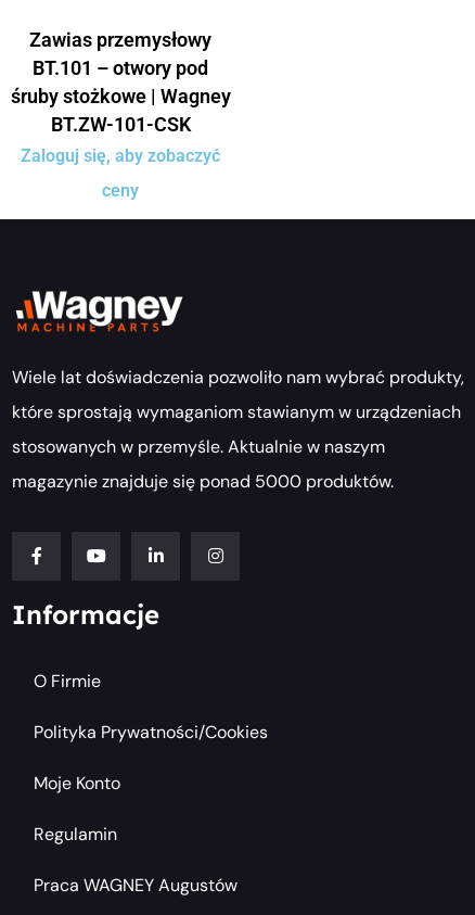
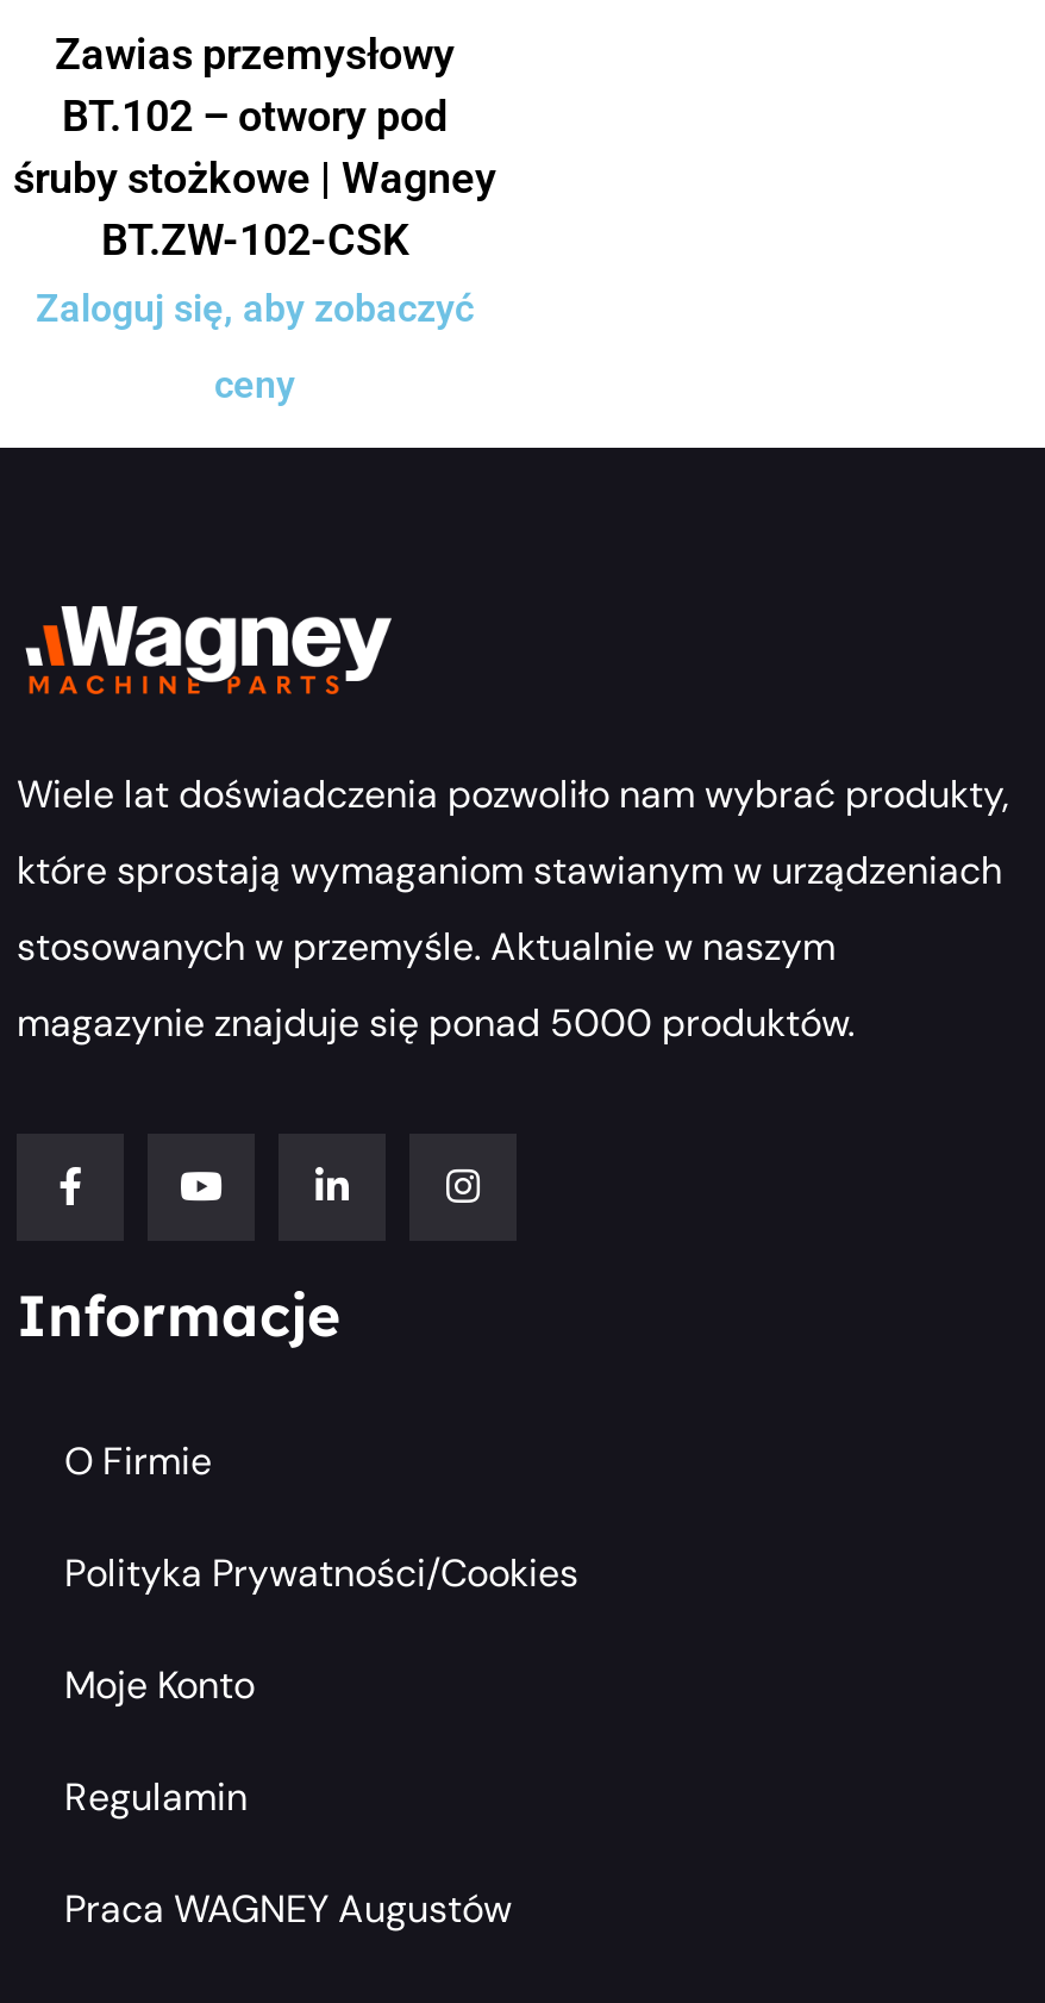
[33,57,208,79] BT.101 – otwory pod -> [62,91,448,141] BT.102 – otwory pod
[50,113,190,136] BT.ZW-101-CSK -> [101,215,408,265] BT.ZW-102-CSK

